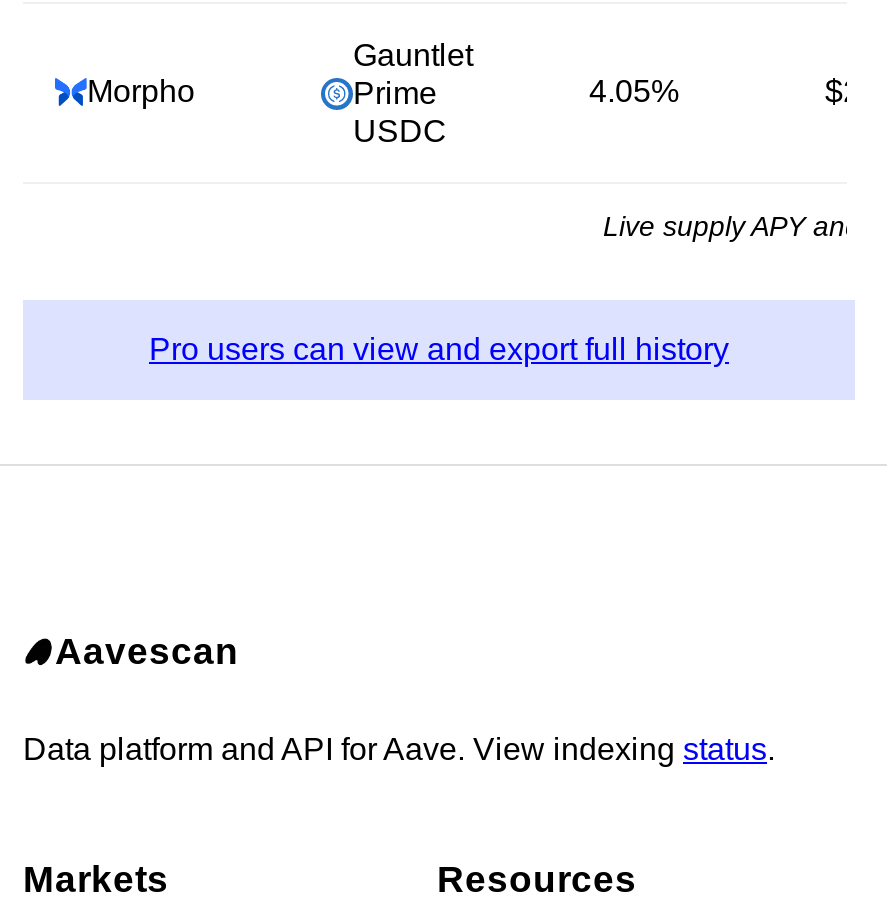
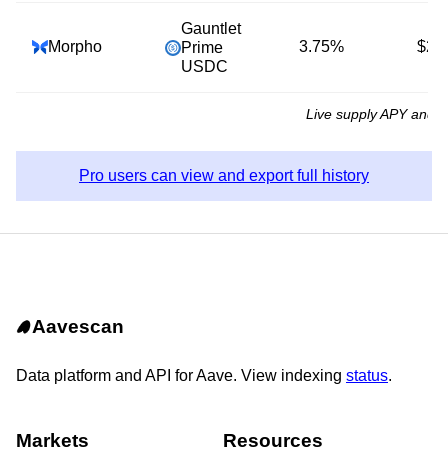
[589,74,679,108] 4.05% -> [299,38,344,55] 3.75%

